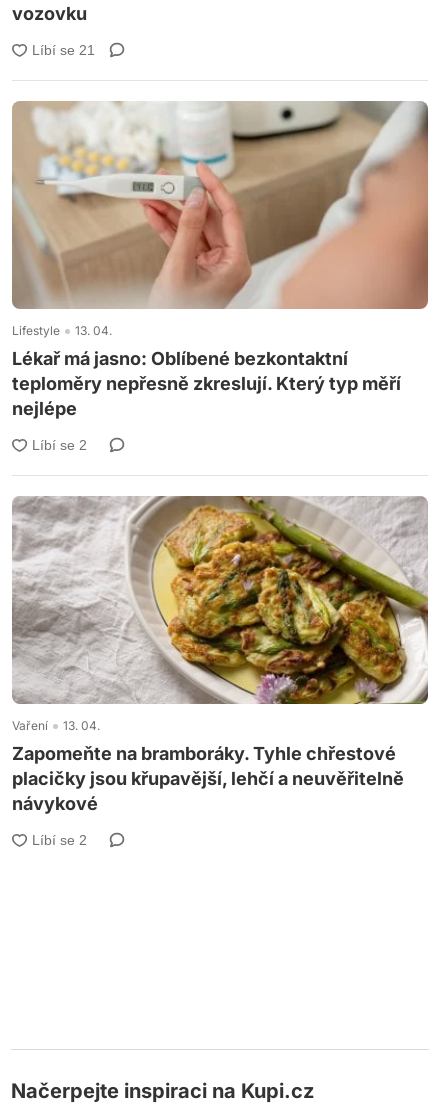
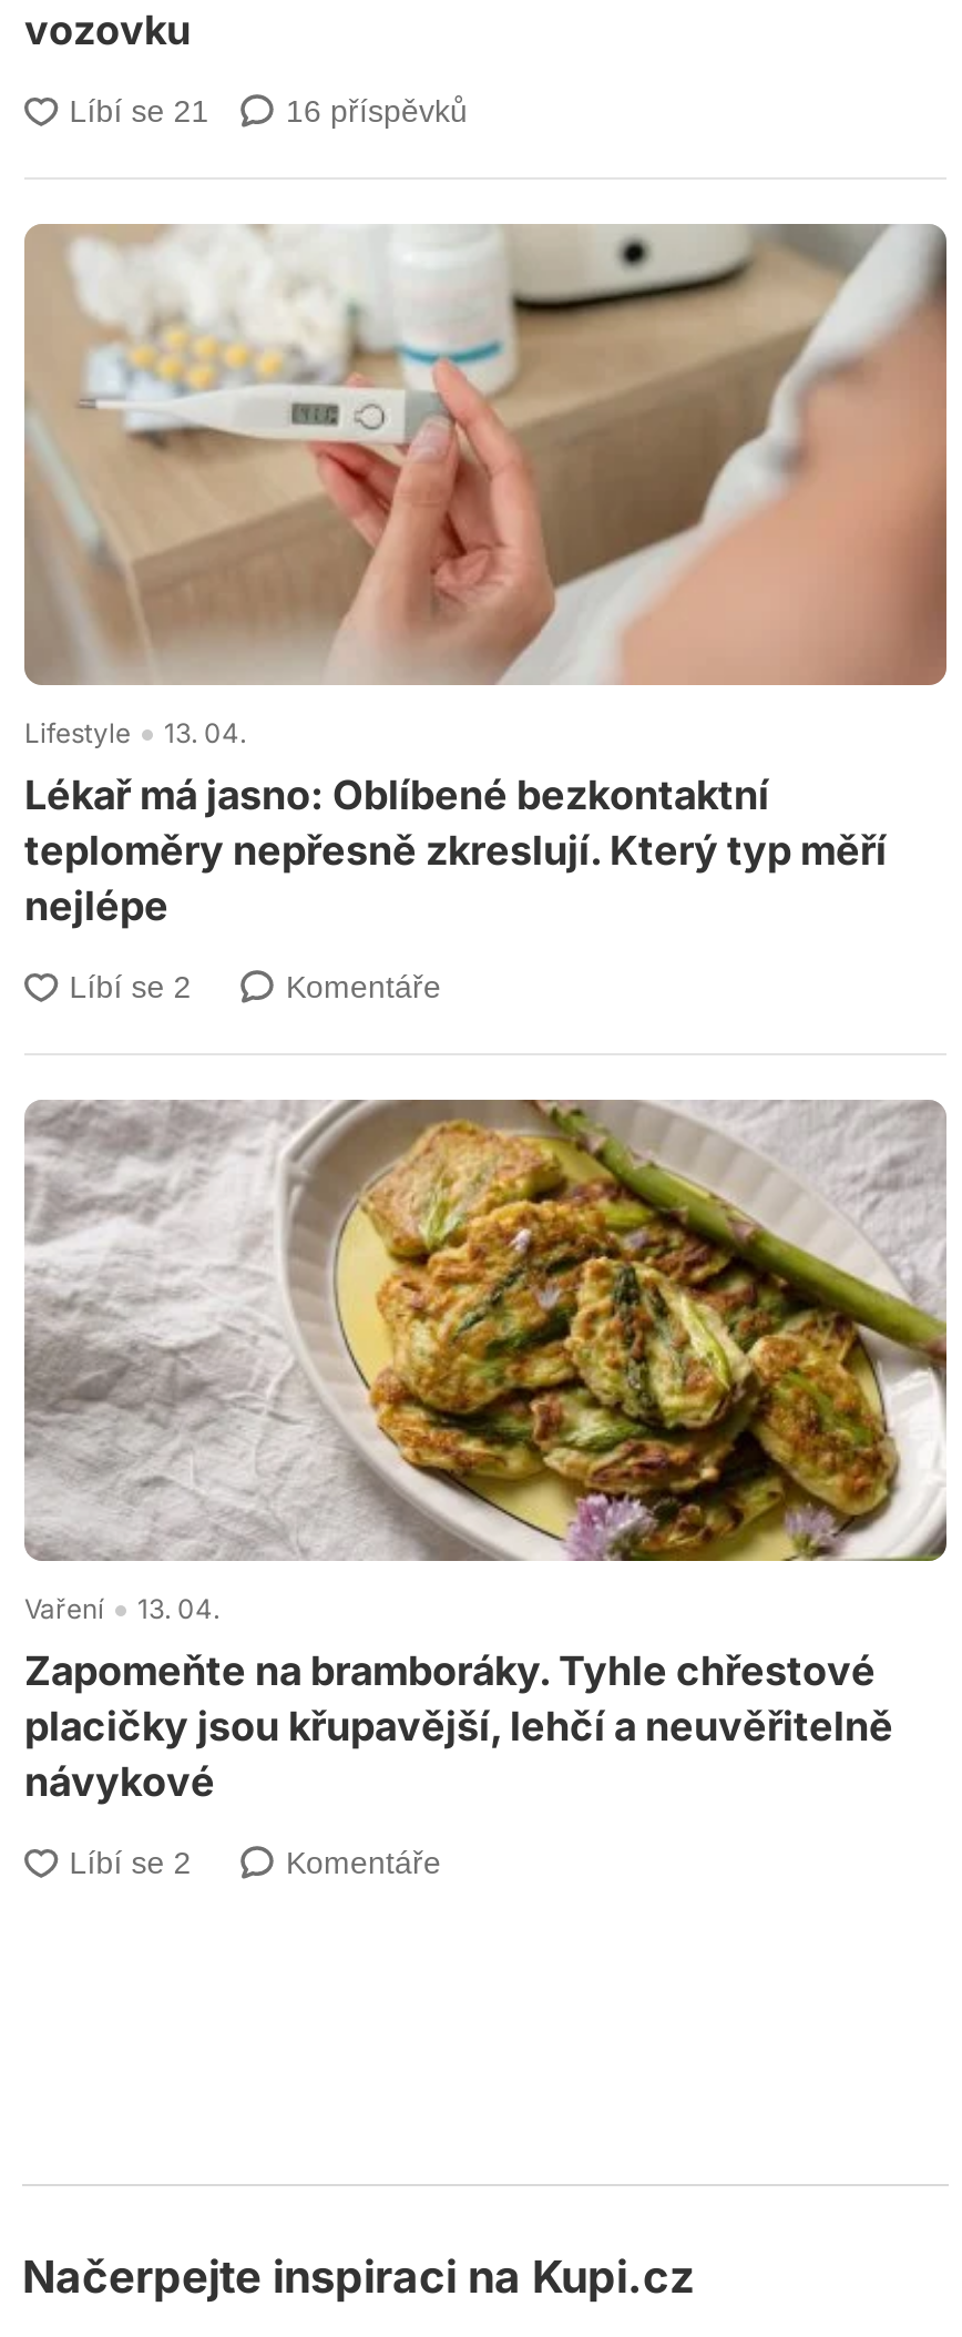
none -> [286,92,468,128] 16 příspěvků
none -> [286,968,441,1004] Komentáře
none -> [286,1844,441,1879] Komentáře

